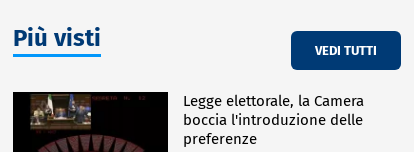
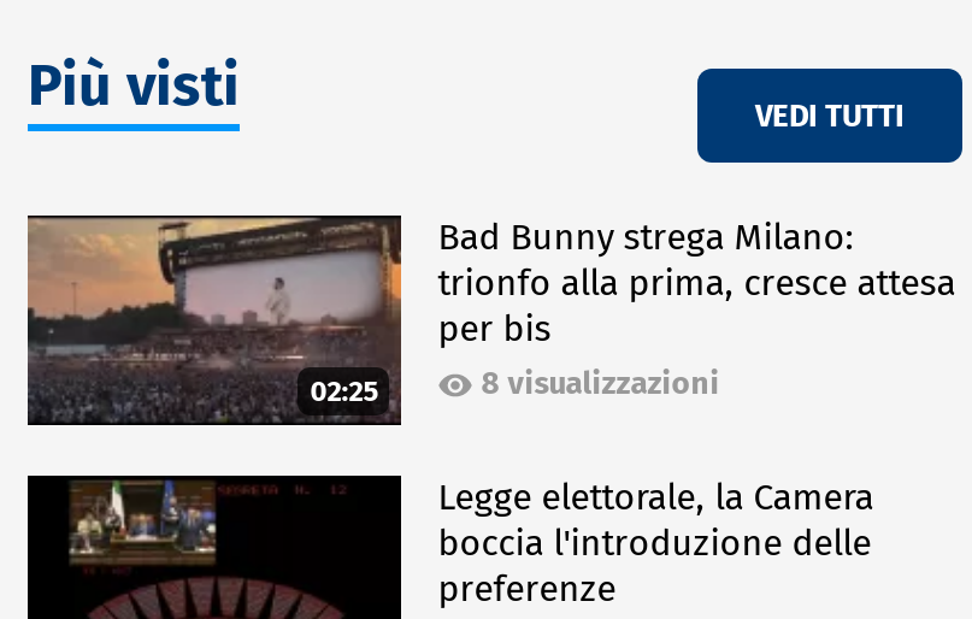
none -> [25,216,403,430] [image] | 02:25
none -> [438,217,956,402] Bad Bunny strega Milano: | trionfo alla prima, cresce attesa | per bis | 8 visualizzazioni

